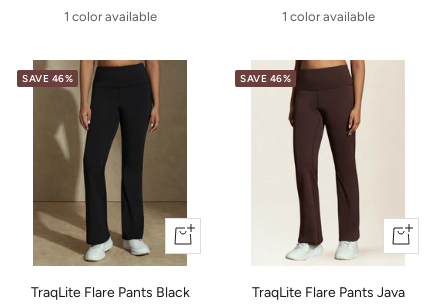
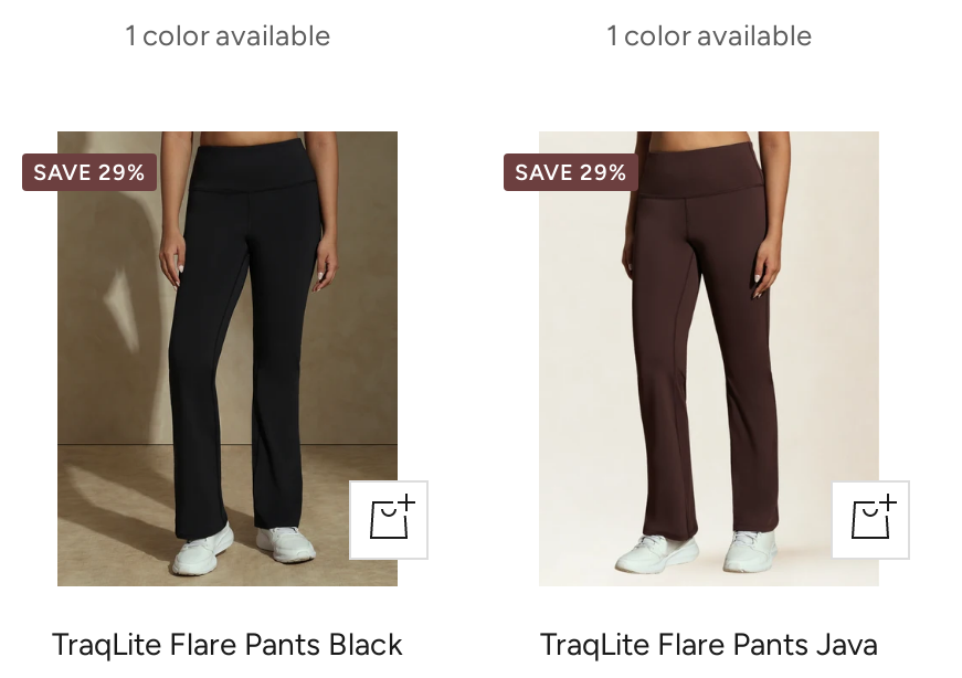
[22,72,73,85] SAVE 46% -> [33,158,146,187] SAVE 29%
[240,72,291,85] SAVE 46% -> [515,158,627,187] SAVE 29%

